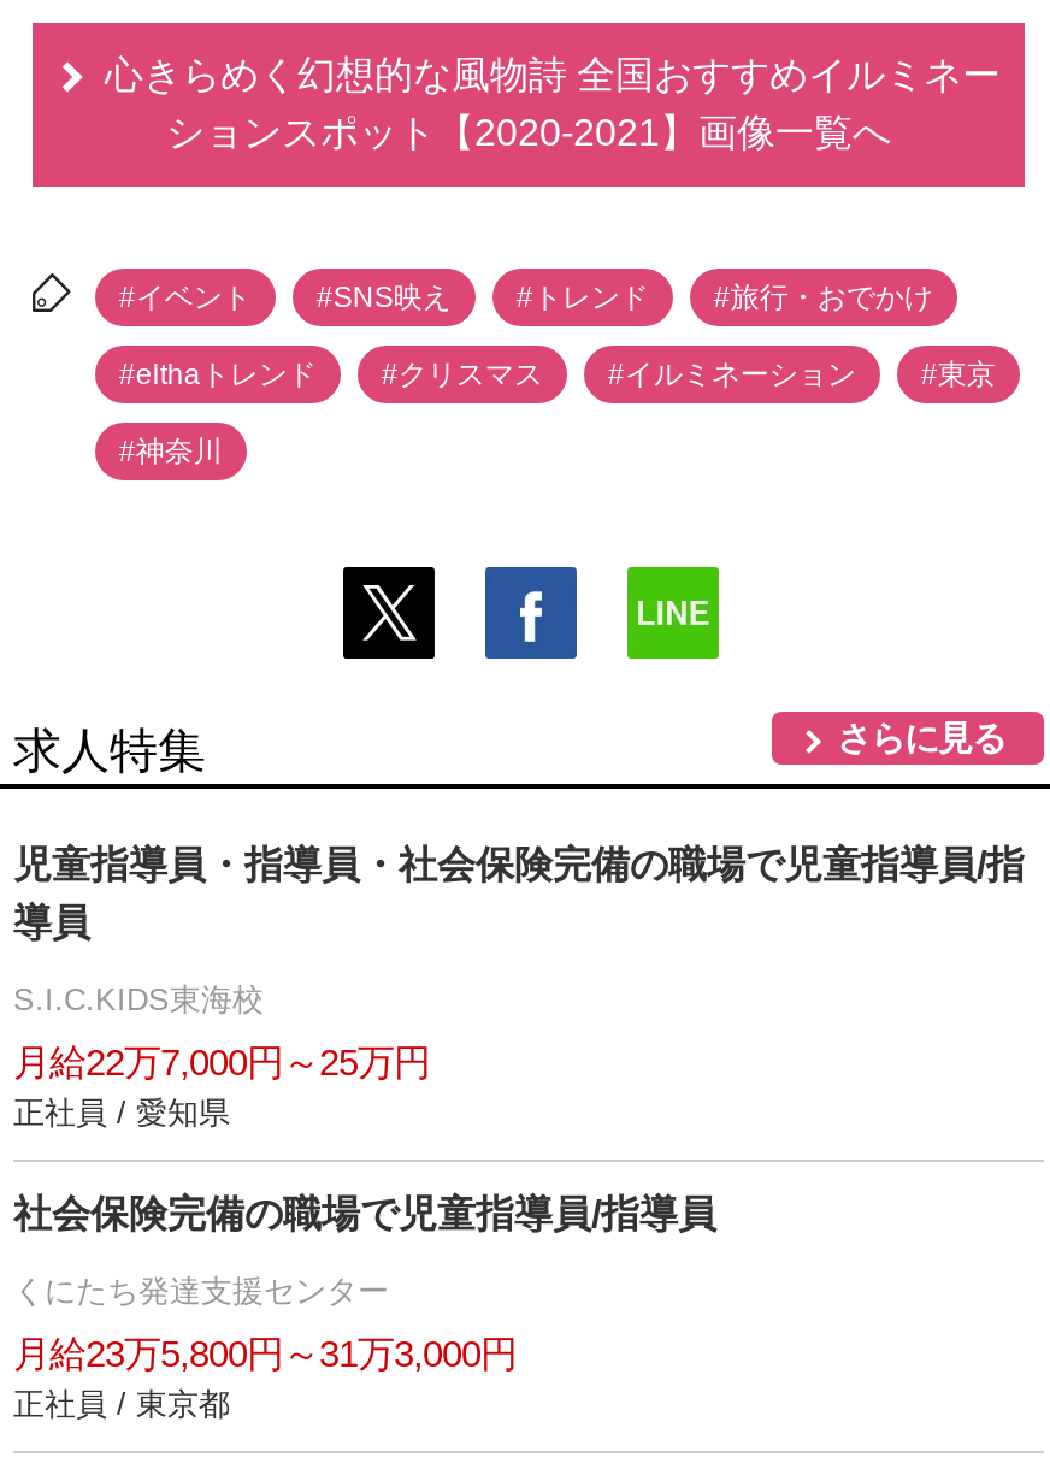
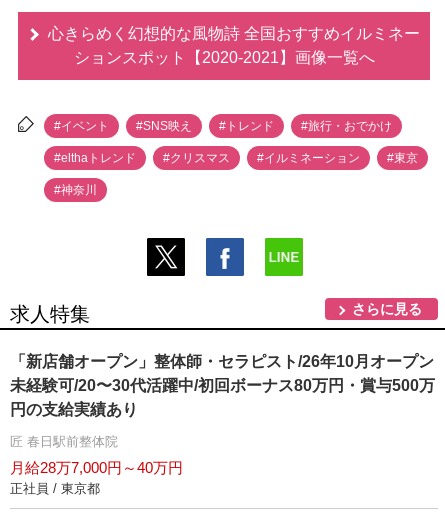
[13,845,1025,1375] 児童指導員・指導員・社会保険完備の職場で児童指導員/指 | 導員 | S.I.C.KIDS東海校 | 月給22万7,000円～25万円 | 正社員 / 愛知県 | 社会保険完備の職場で児童指導員/指導員 | くにたち発達支援センター | 月給23万5,800円～31万3,000円 -> [10,353,435,476] 「新店舗オープン」整体師・セラピスト/26年10月オープン | 未経験可/20〜30代活躍中/初回ボーナス80万円・賞与500万 | 円の支給実績あり | 匠 春日駅前整体院 | 月給28万7,000円～40万円

